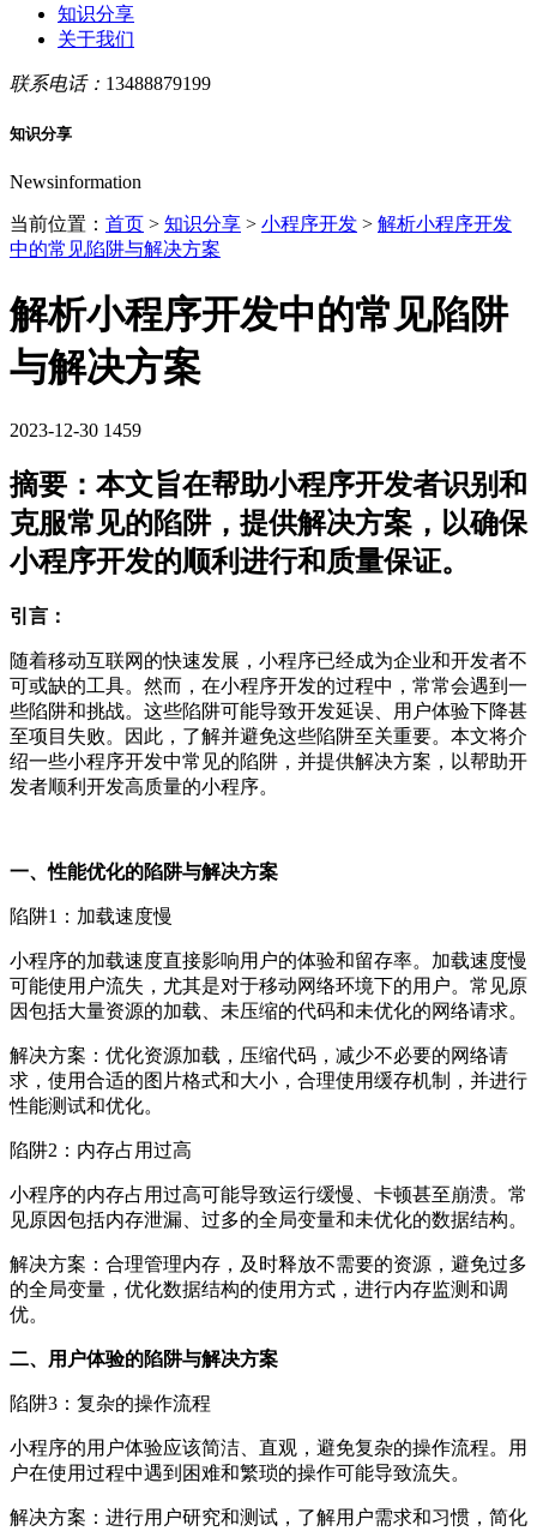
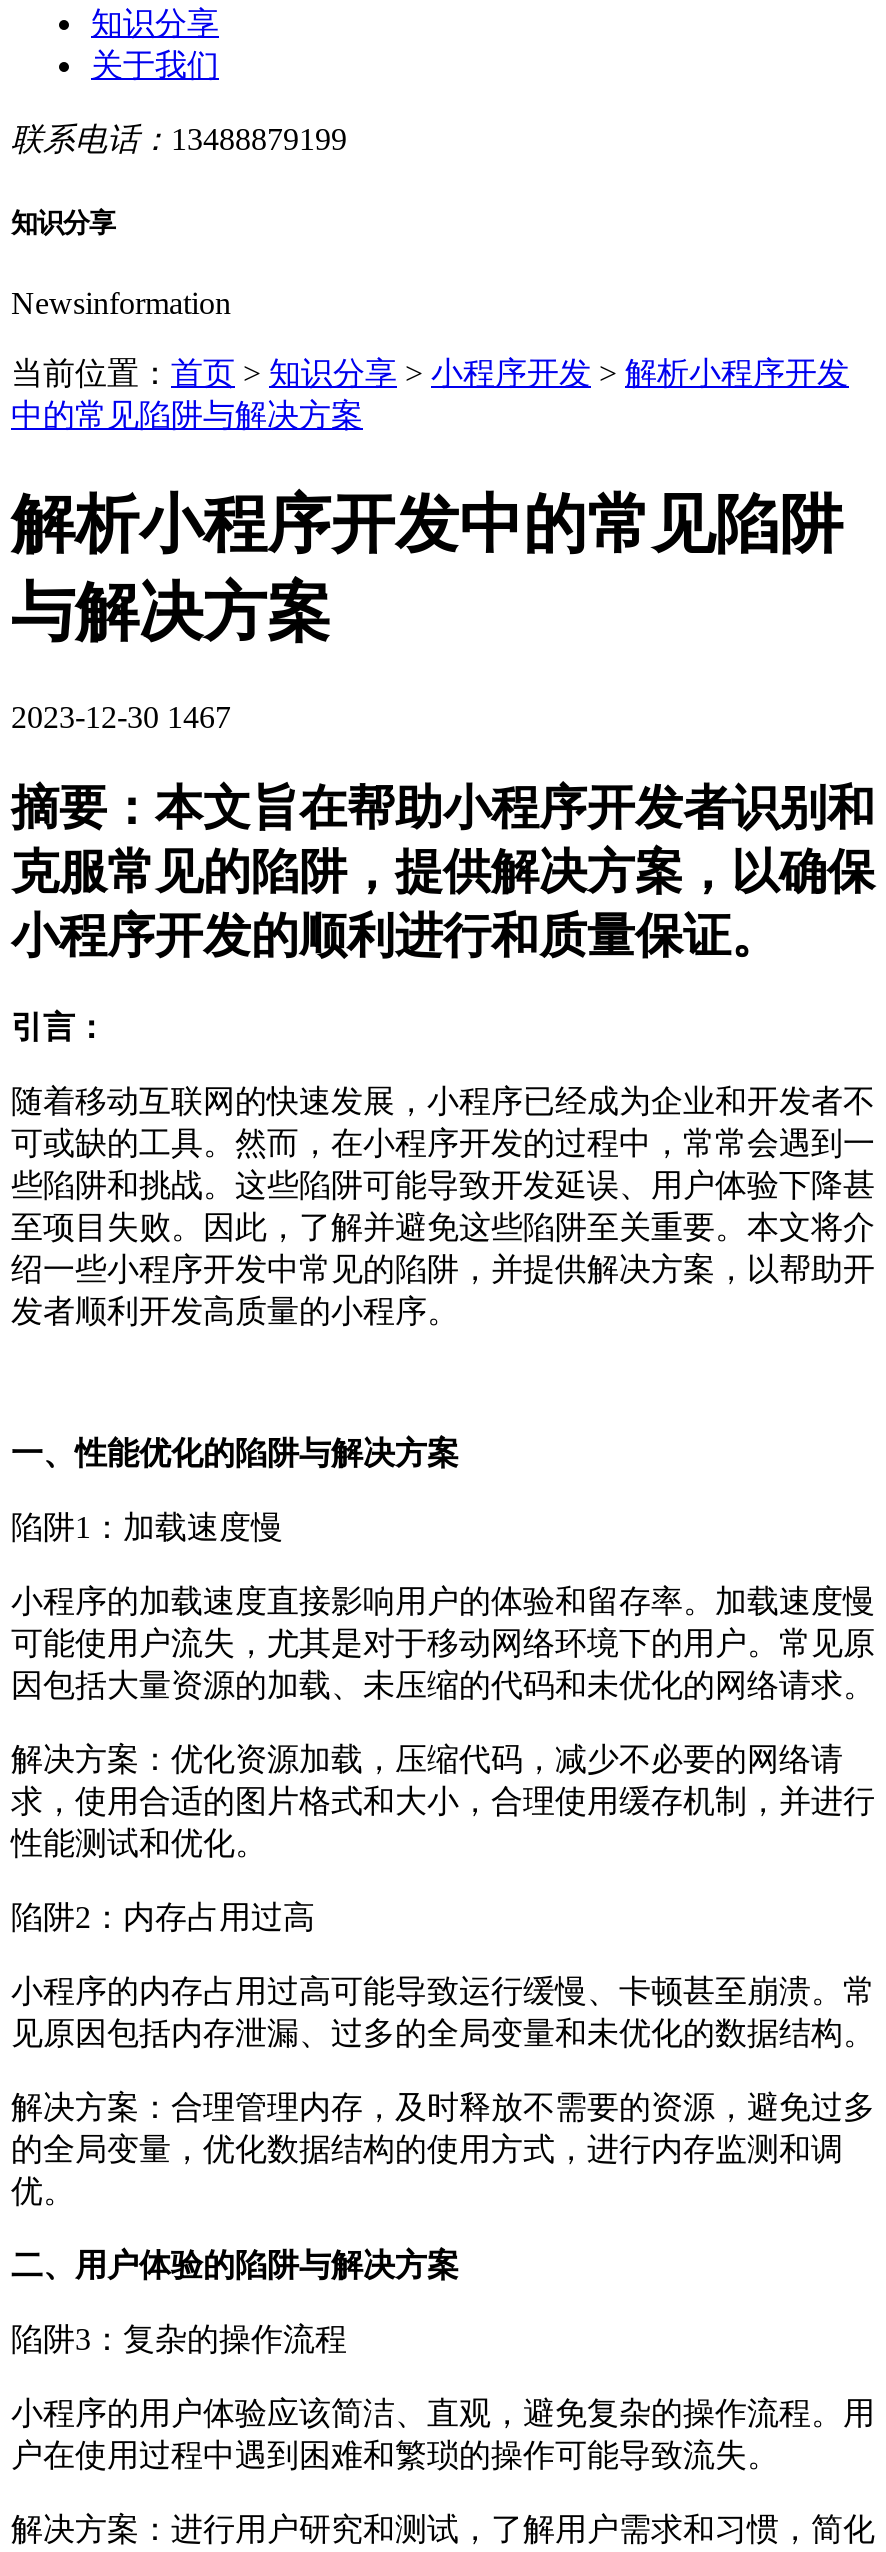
[10,420,141,441] 2023-12-30 1459 -> [11,700,231,734] 2023-12-30 1467

